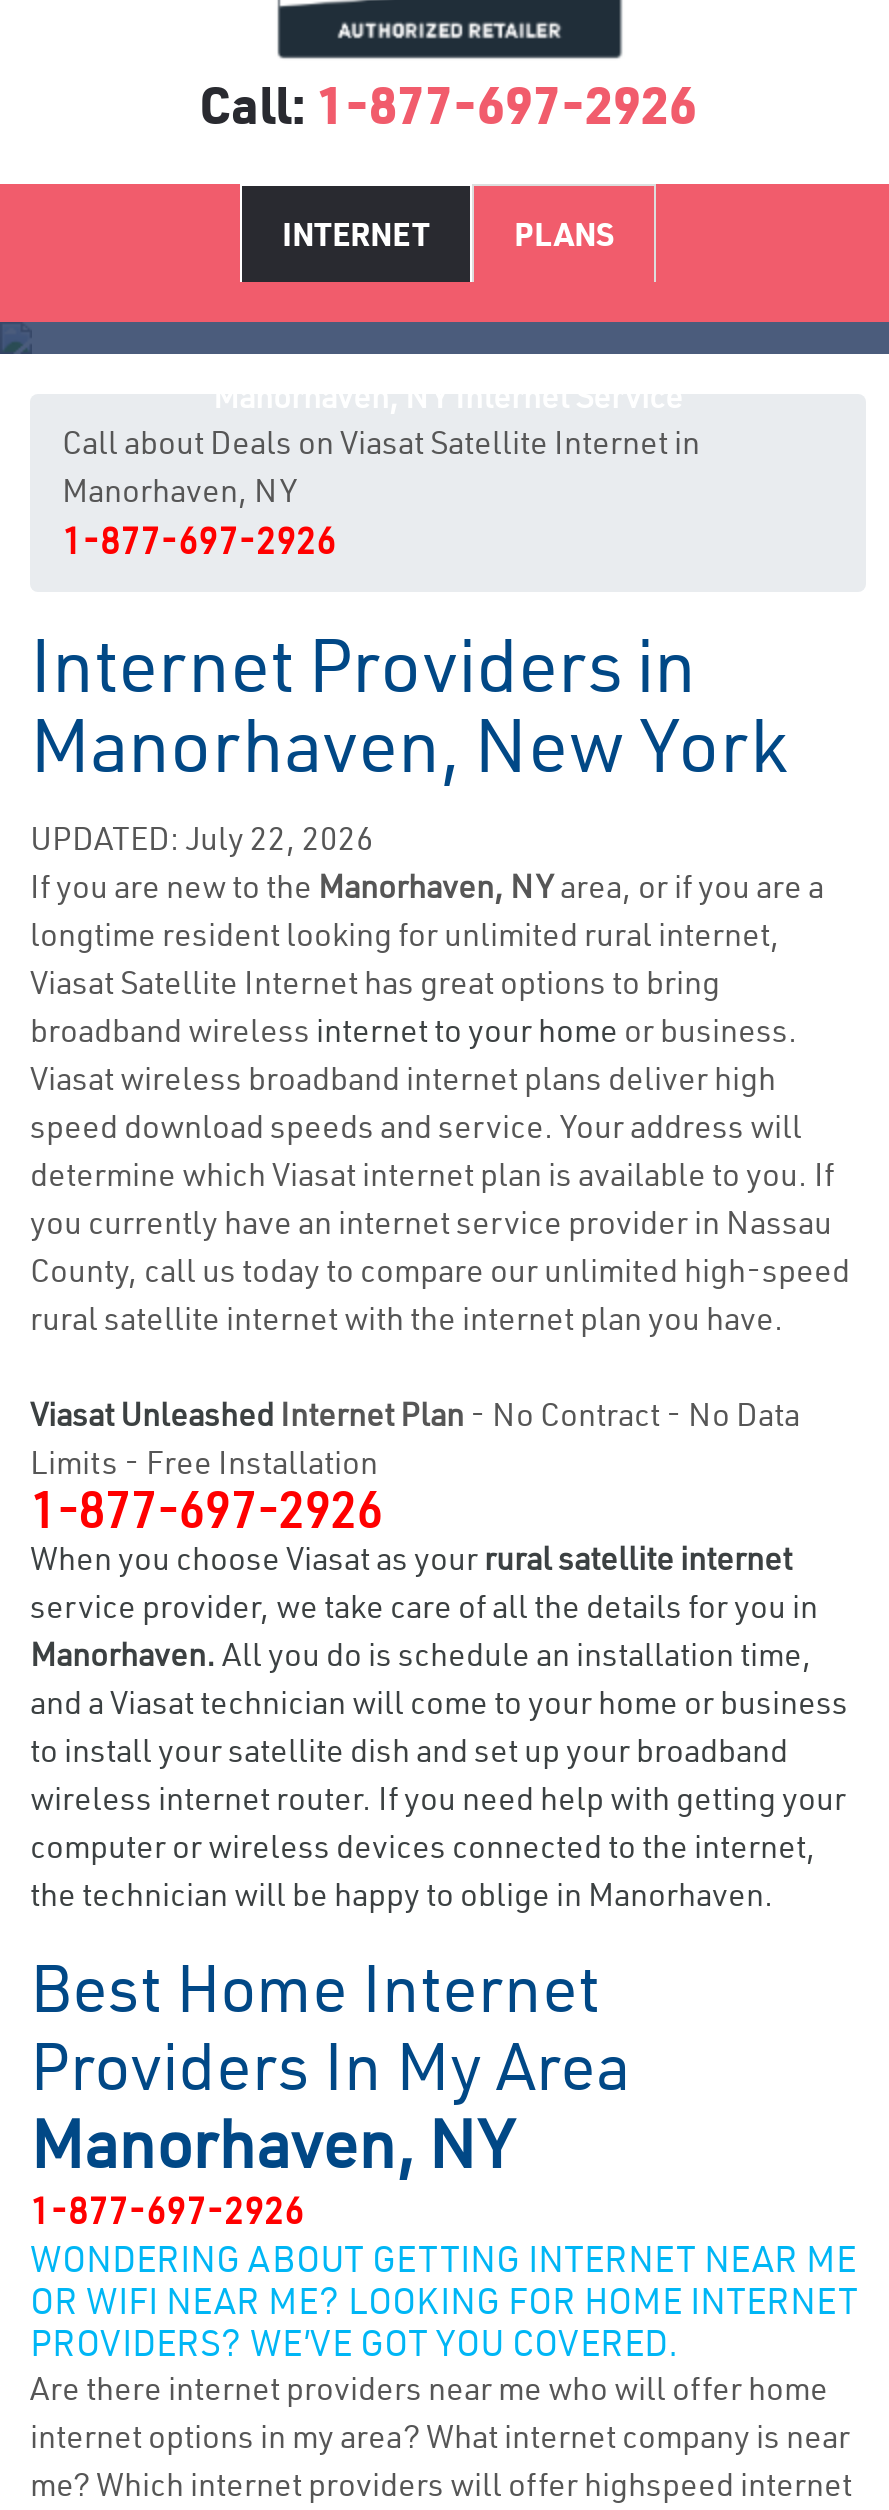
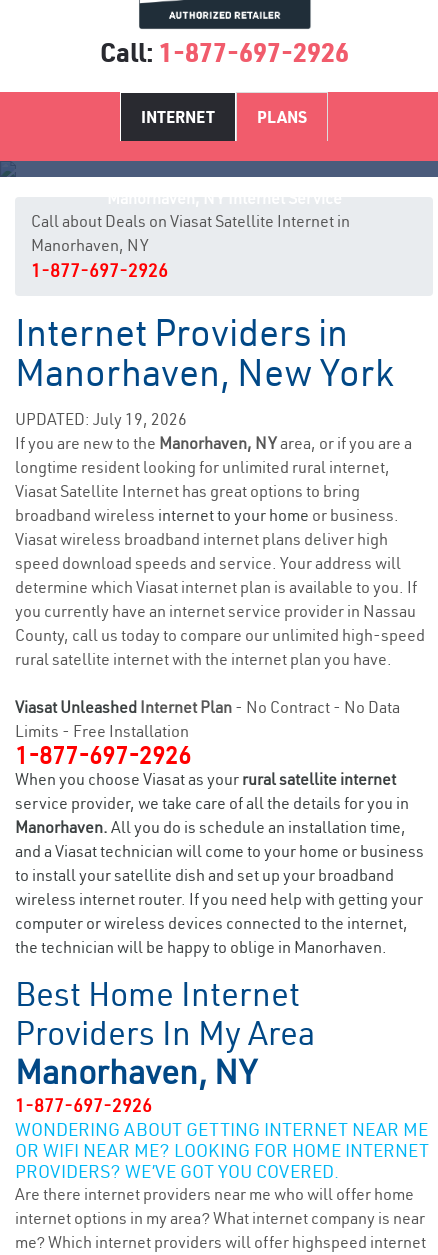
[30,818,374,858] UPDATED: July 22, 2026 -> [15,409,187,429] UPDATED: July 19, 2026

